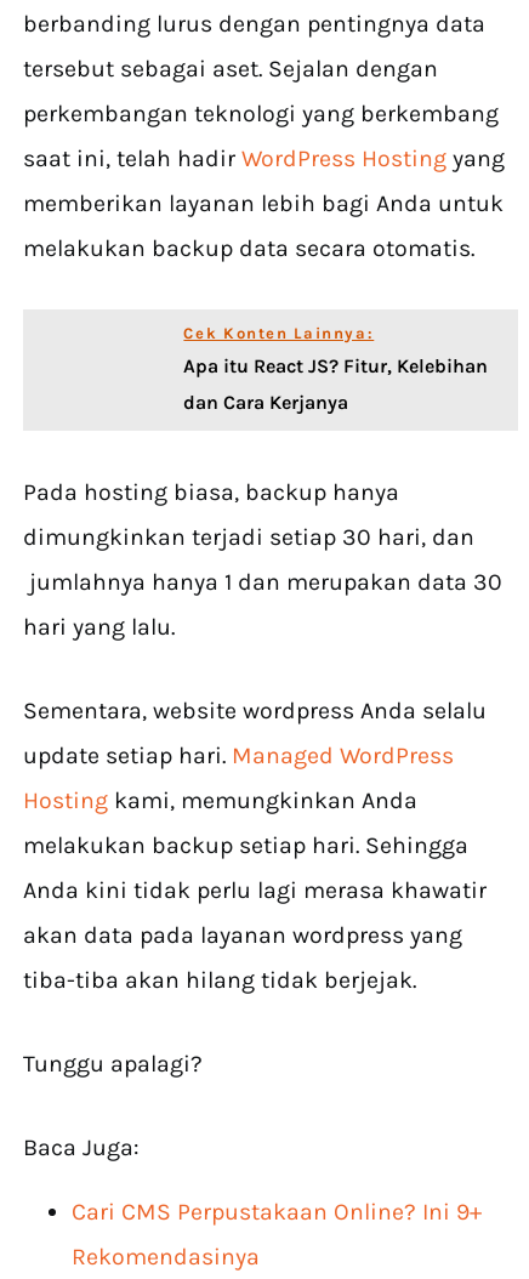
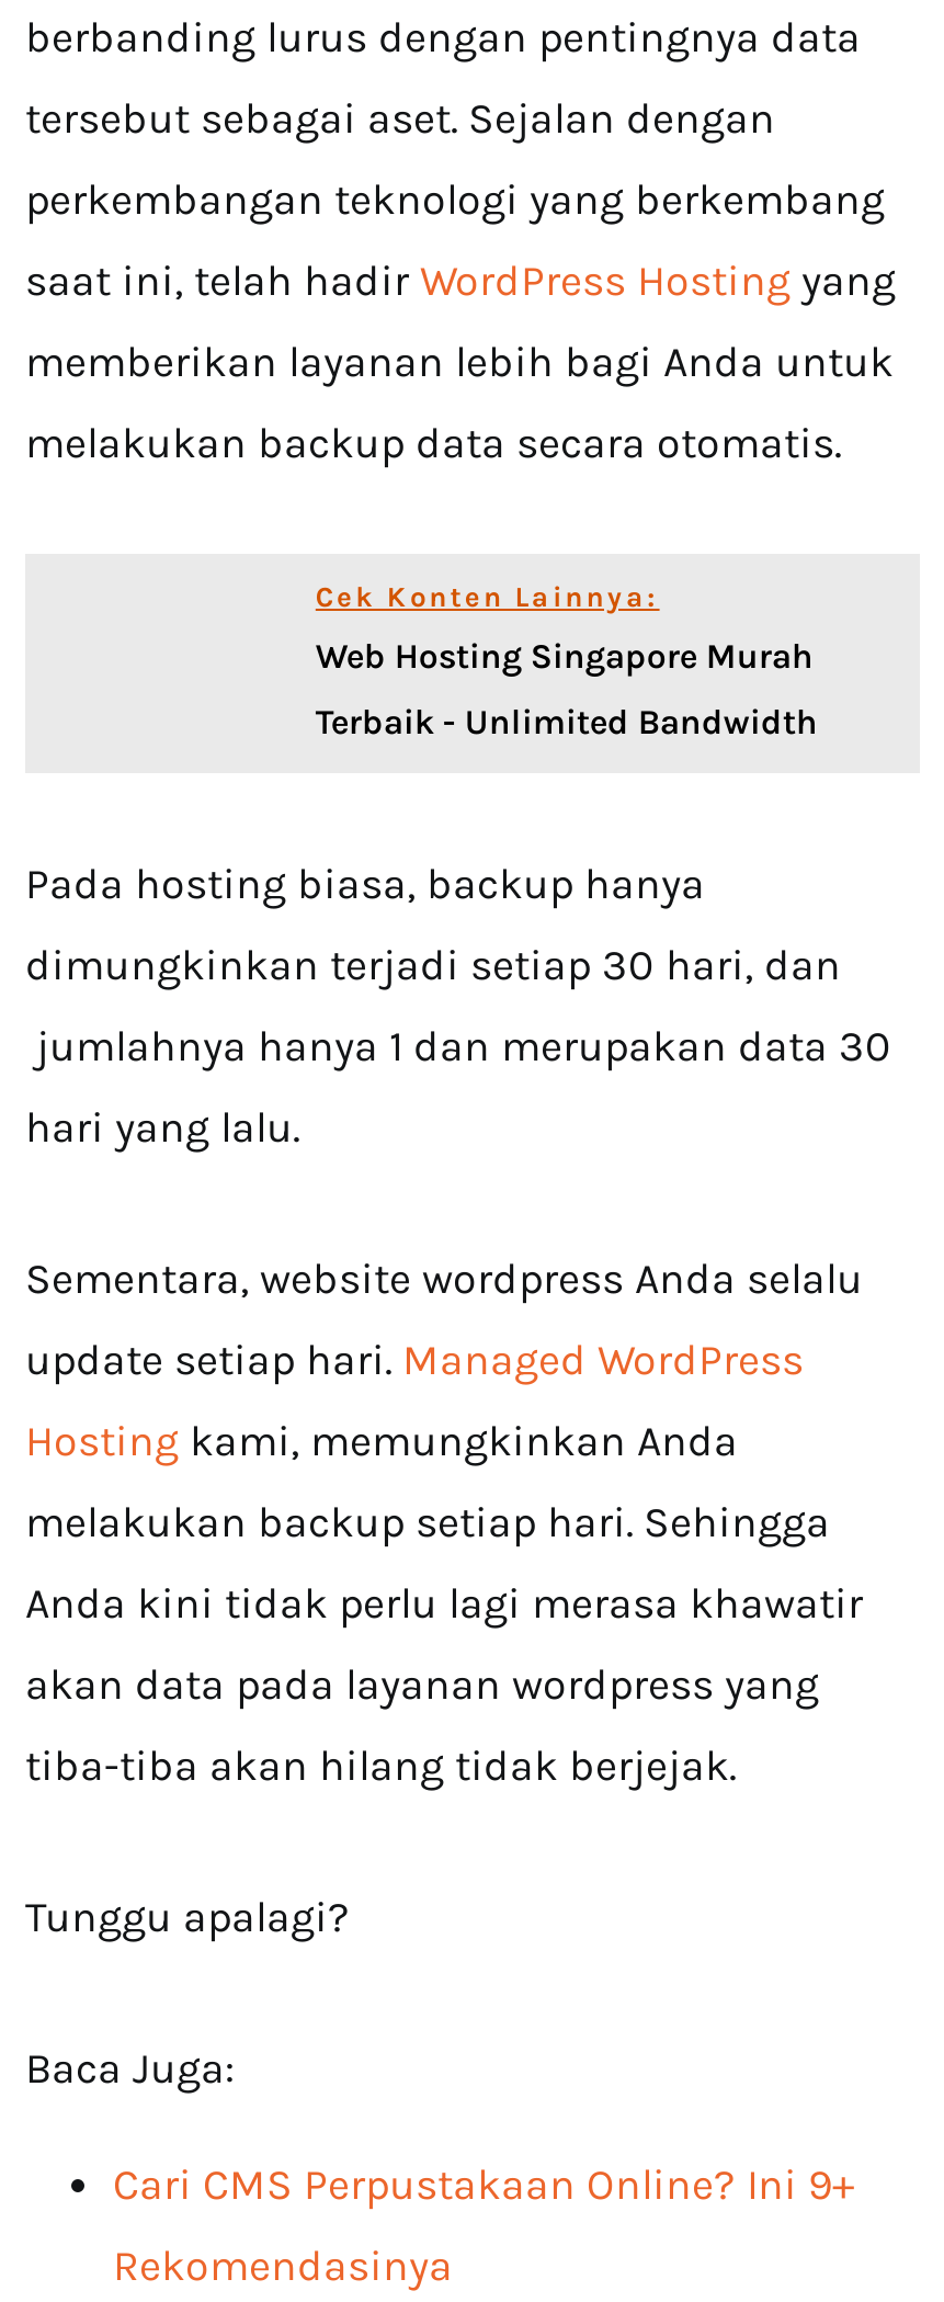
[184,354,488,377] Apa itu React JS? Fitur, Kelebihan -> [316,636,813,677] Web Hosting Singapore Murah
[184,390,349,414] dan Cara Kerjanya -> [316,701,818,743] Terbaik - Unlimited Bandwidth

